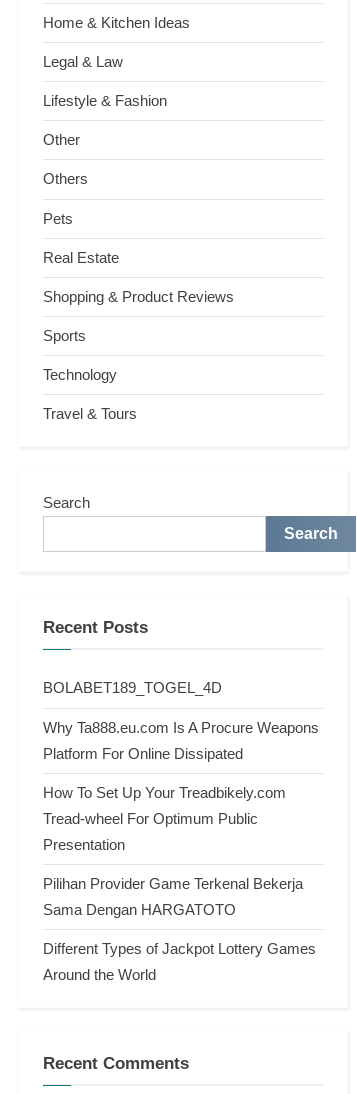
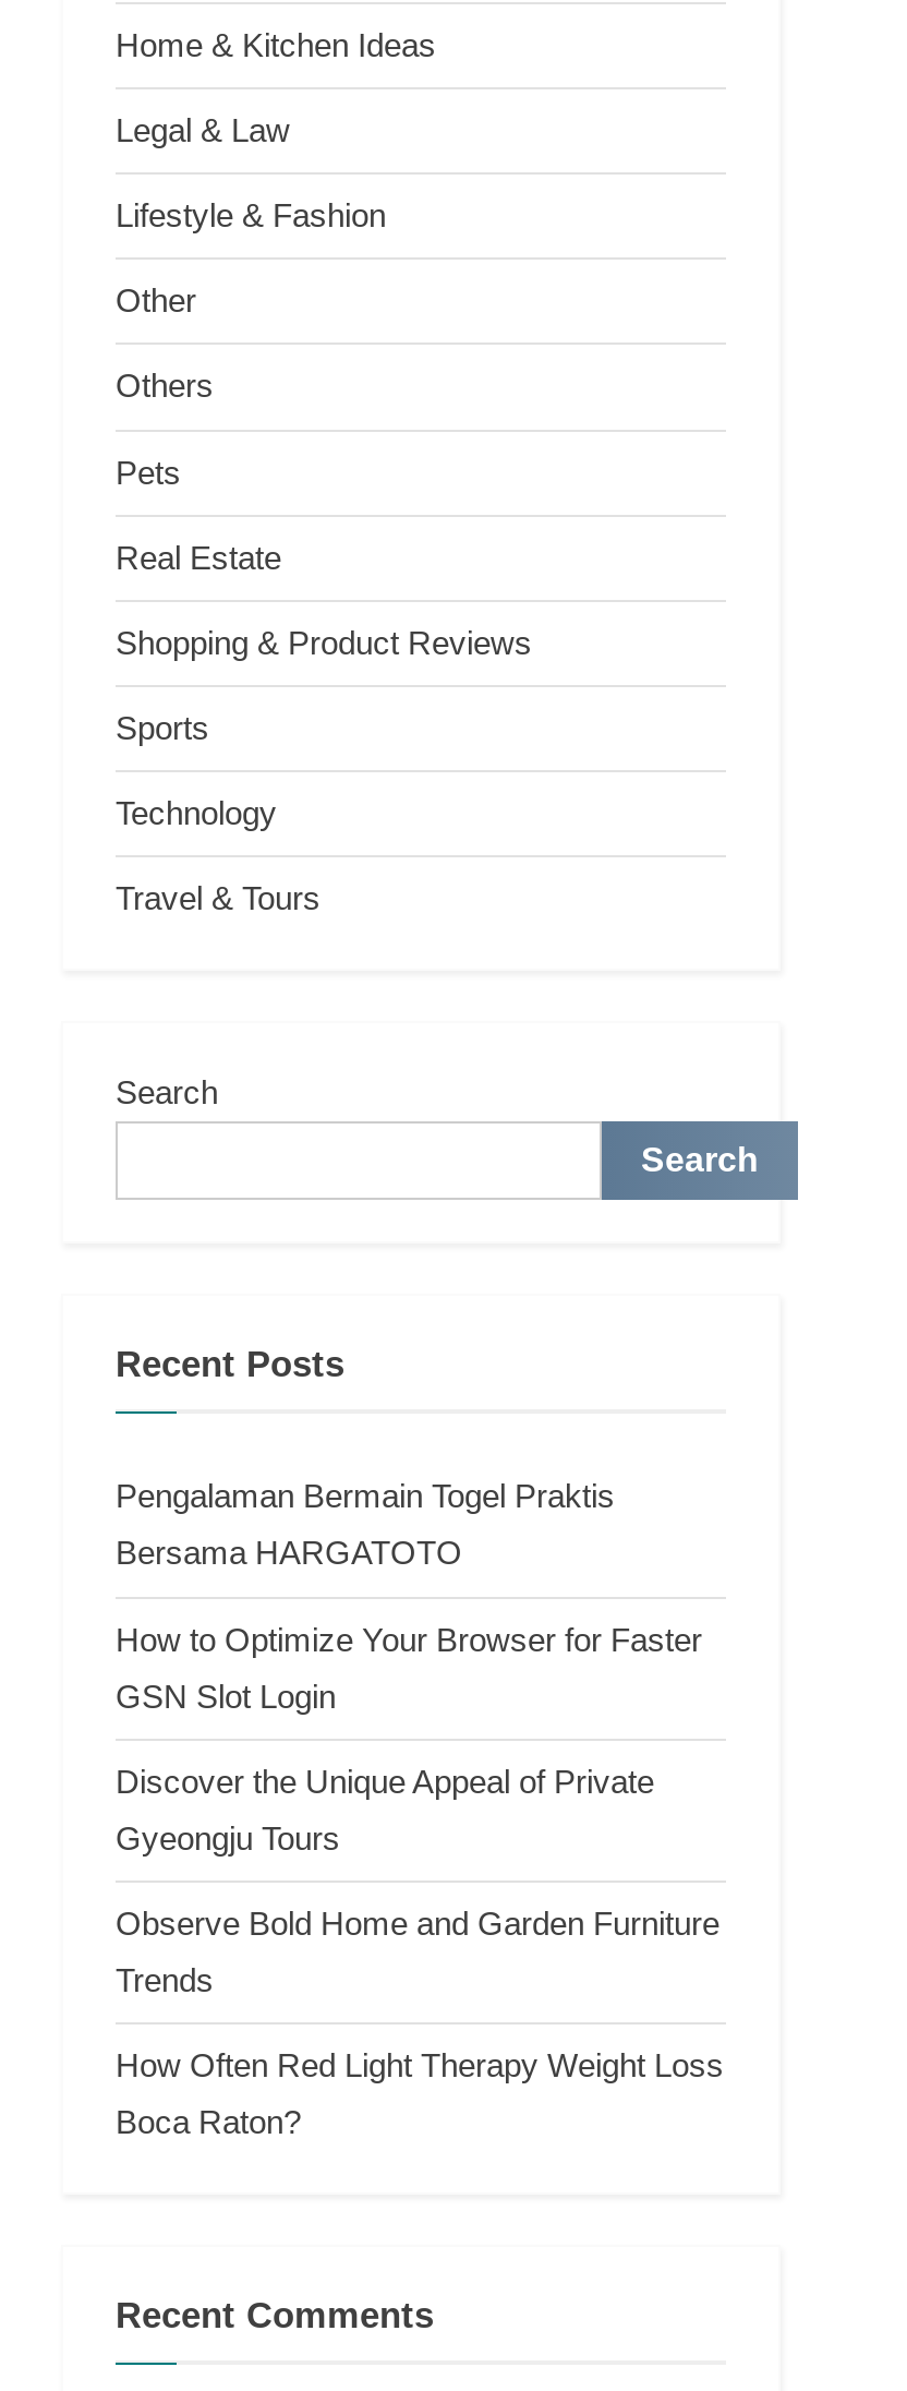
[43,679,222,696] BOLABET189_TOGEL_4D -> [116,1478,615,1515] Pengalaman Bermain Togel Praktis
[43,719,319,736] Why Ta888.eu.com Is A Procure Weapons -> [116,1535,462,1572] Bersama HARGATOTO
[43,745,243,762] Platform For Online Dissipated -> [116,1620,702,1657] How to Optimize Your Browser for Faster
[43,784,286,801] How To Set Up Your Treadbikely.com -> [116,1677,336,1714] GSN Slot Login
[43,810,258,827] Tread-wheel For Optimum Public -> [116,1762,654,1799] Discover the Unique Appeal of Private
[43,836,125,853] Presentation -> [116,1819,340,1856] Gyeongju Tours
[43,875,303,892] Pilihan Provider Game Terkenal Bekerja -> [116,1904,719,1941] Observe Bold Home and Garden Furniture
[43,901,236,918] Sama Dengan HARGATOTO -> [116,1961,214,1998] Trends
[43,940,316,957] Different Types of Jackpot Lottery Games -> [116,2047,724,2084] How Often Red Light Therapy Weight Loss
[43,966,156,983] Around the World -> [116,2103,301,2140] Boca Raton?

